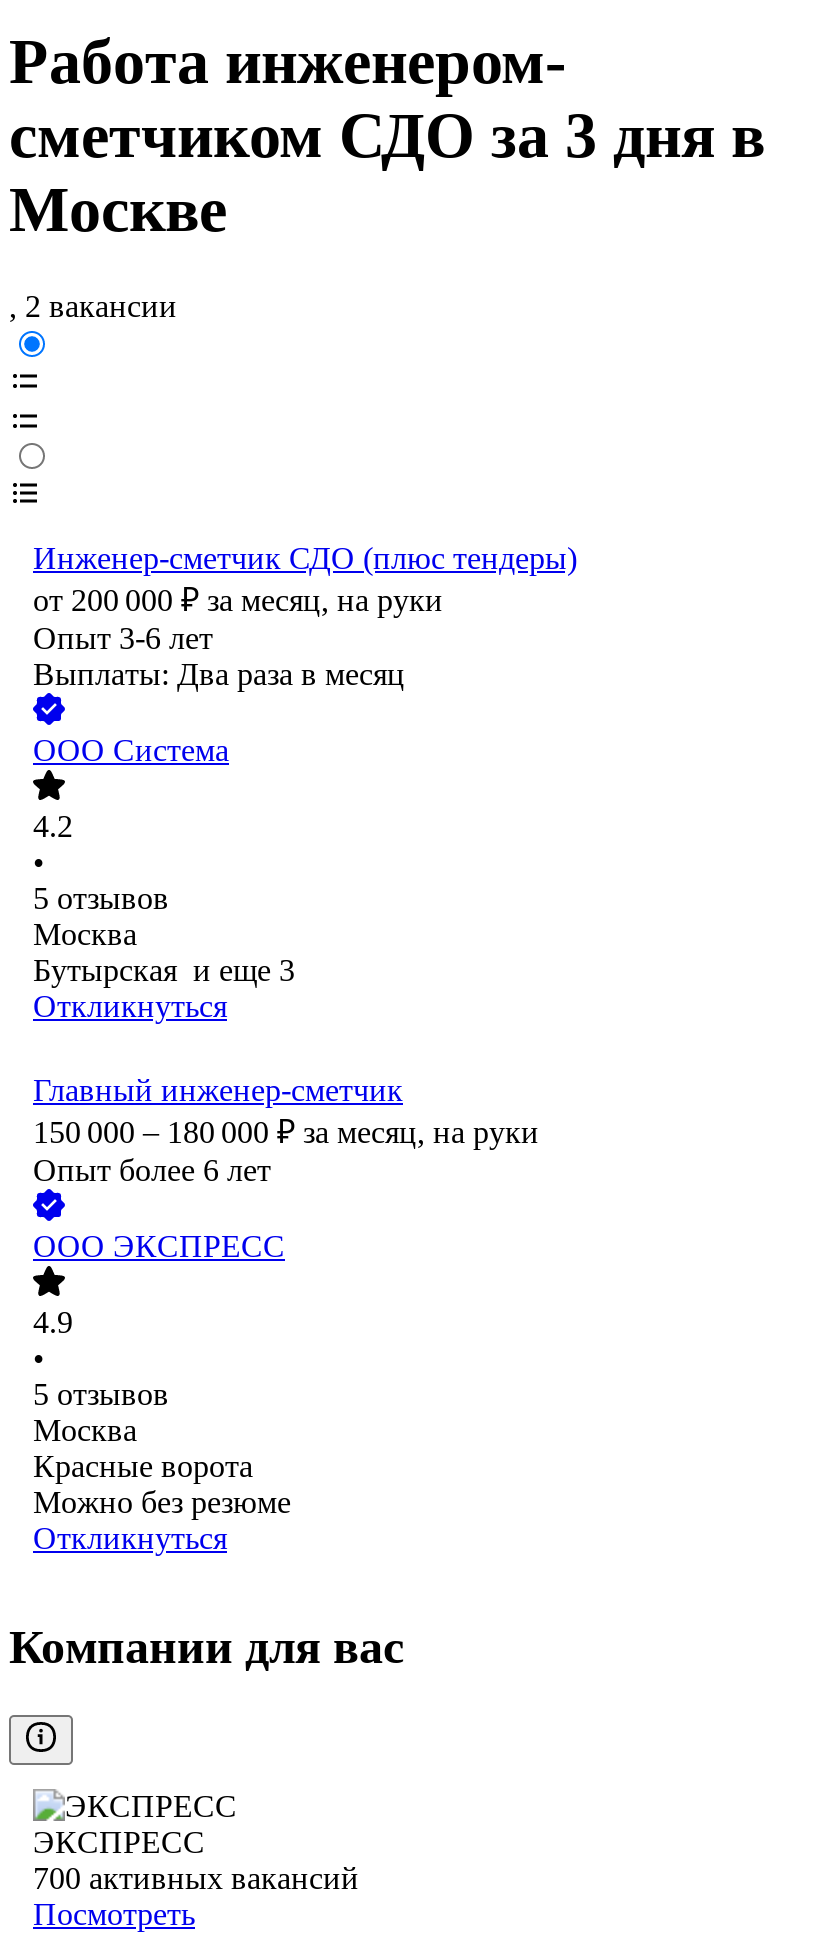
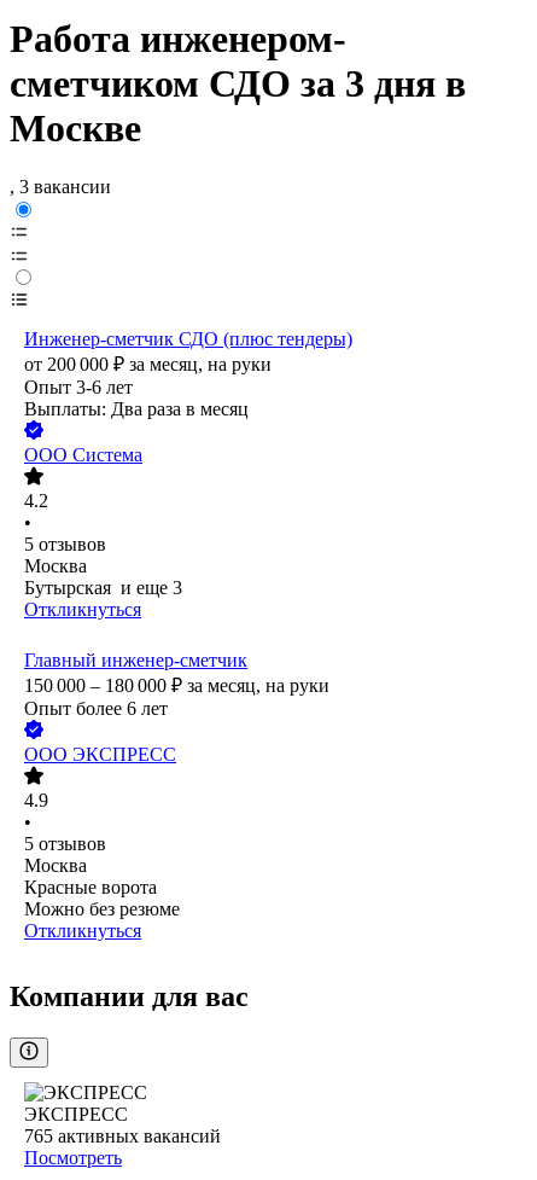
[9,290,177,324] , 2 вакансии -> [10,177,111,197] , 3 вакансии
[33,1862,359,1896] 700 активных вакансий -> [24,1126,221,1147] 765 активных вакансий

